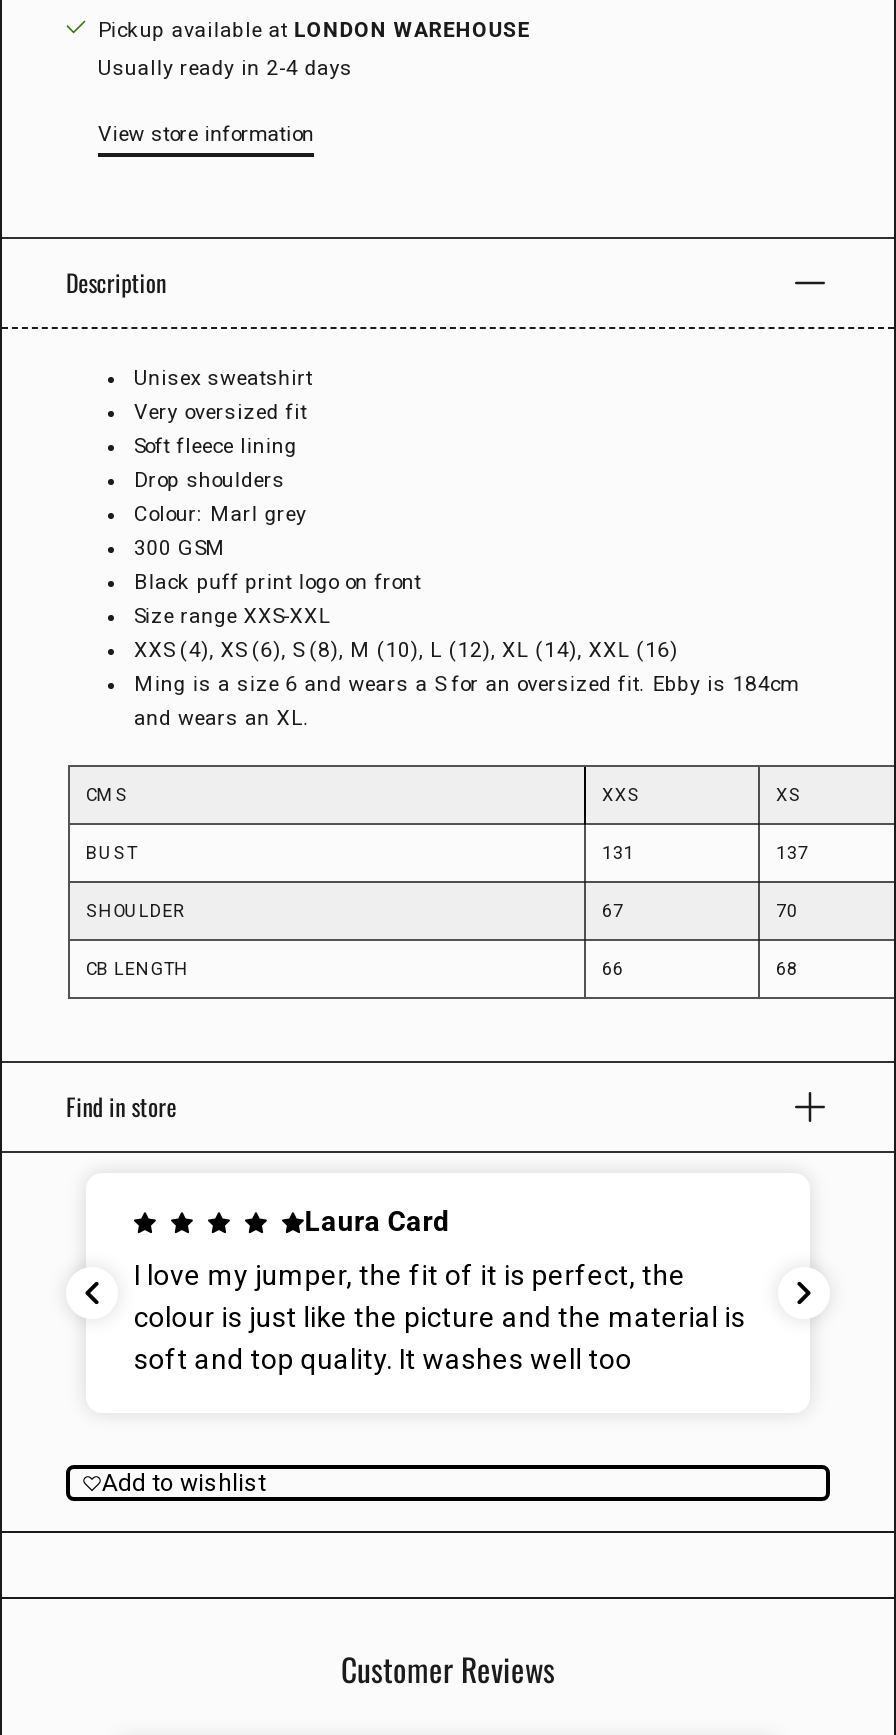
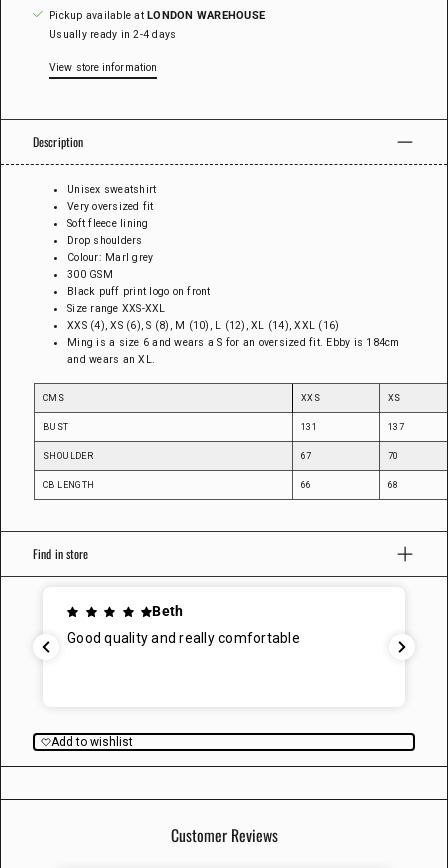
[304,1205,450,1237] Laura Card -> [152,603,183,619] Beth
[134,1259,746,1375] I love my jumper, the fit of it is perfect, the | colour is just like the picture and the material is | soft and top quality. It washes well too -> [67,630,300,646] Good quality and really comfortable

